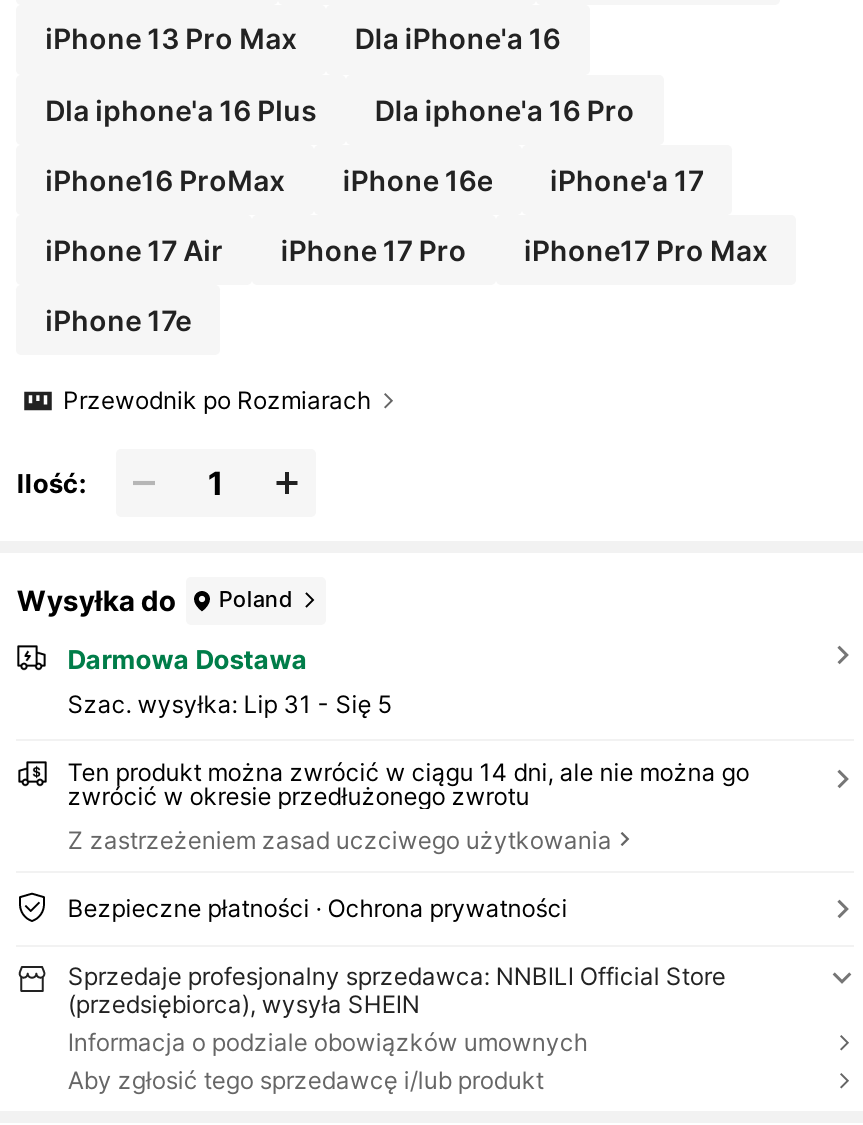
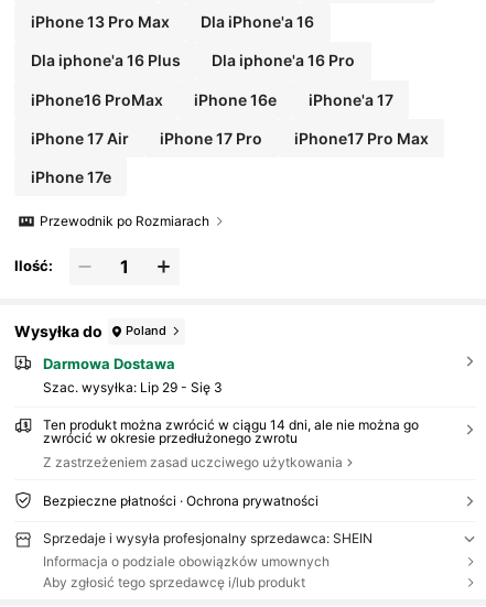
[67,688,391,718] Szac. wysyłka: Lip 31 - Się 5 -> [43,379,222,396] Szac. wysyłka: Lip 29 - Się 3
[68,960,726,1018] Sprzedaje profesjonalny sprzedawca: NNBILI Official Store | (przedsiębiorca), wysyła SHEIN -> [43,530,372,546] Sprzedaje i wysyła profesjonalny sprzedawca: SHEIN

